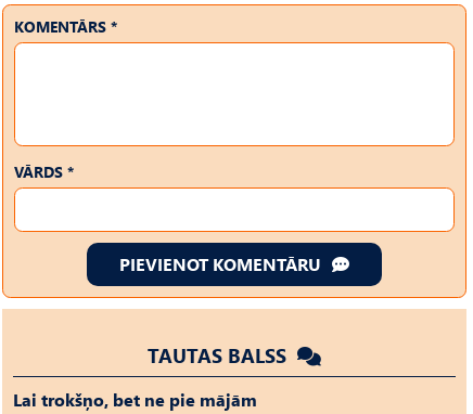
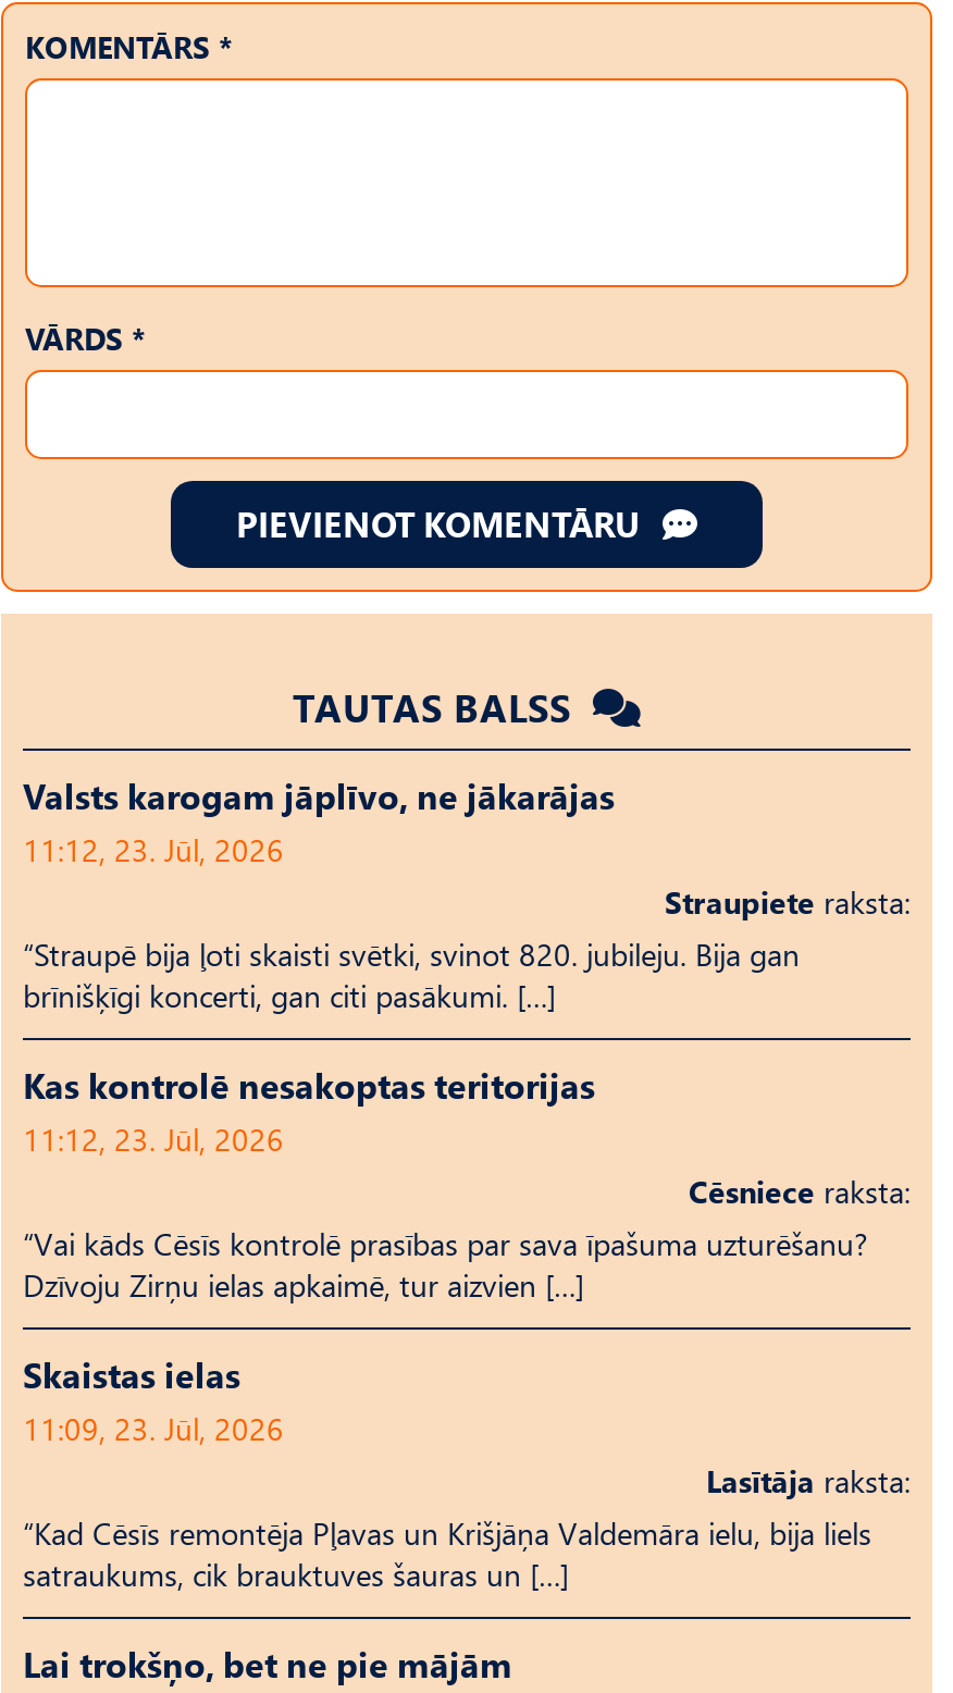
none -> [23,772,911,1594] Valsts karogam jāplīvo, ne jākarājas | 11:12, 23. Jūl, 2026 | Straupiete raksta: | “Straupē bija ļoti skaisti svētki, svinot 820. jubileju. Bija gan | brīnišķīgi koncerti, gan citi pasākumi. […] | Kas kontrolē nesakoptas teritorijas | 11:12, 23. Jūl, 2026 | Cēsniece raksta: | “Vai kāds Cēsīs kontrolē prasības par sava īpašuma uzturēšanu? | Dzīvoju Zirņu ielas apkaimē, tur aizvien […] | Skaistas ielas | 11:09, 23. Jūl, 2026 | Lasītāja raksta: | “Kad Cēsīs remontēja Pļavas un Krišjāņa Valdemāra ielu, bija liels | satraukums, cik brauktuves šauras un […]

